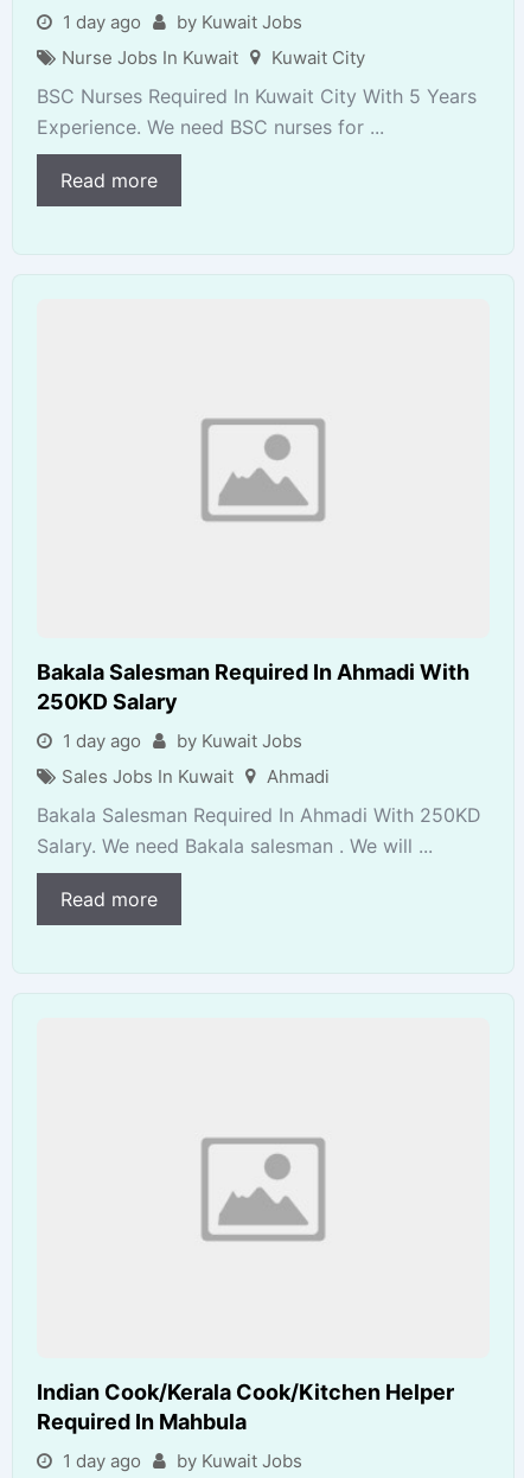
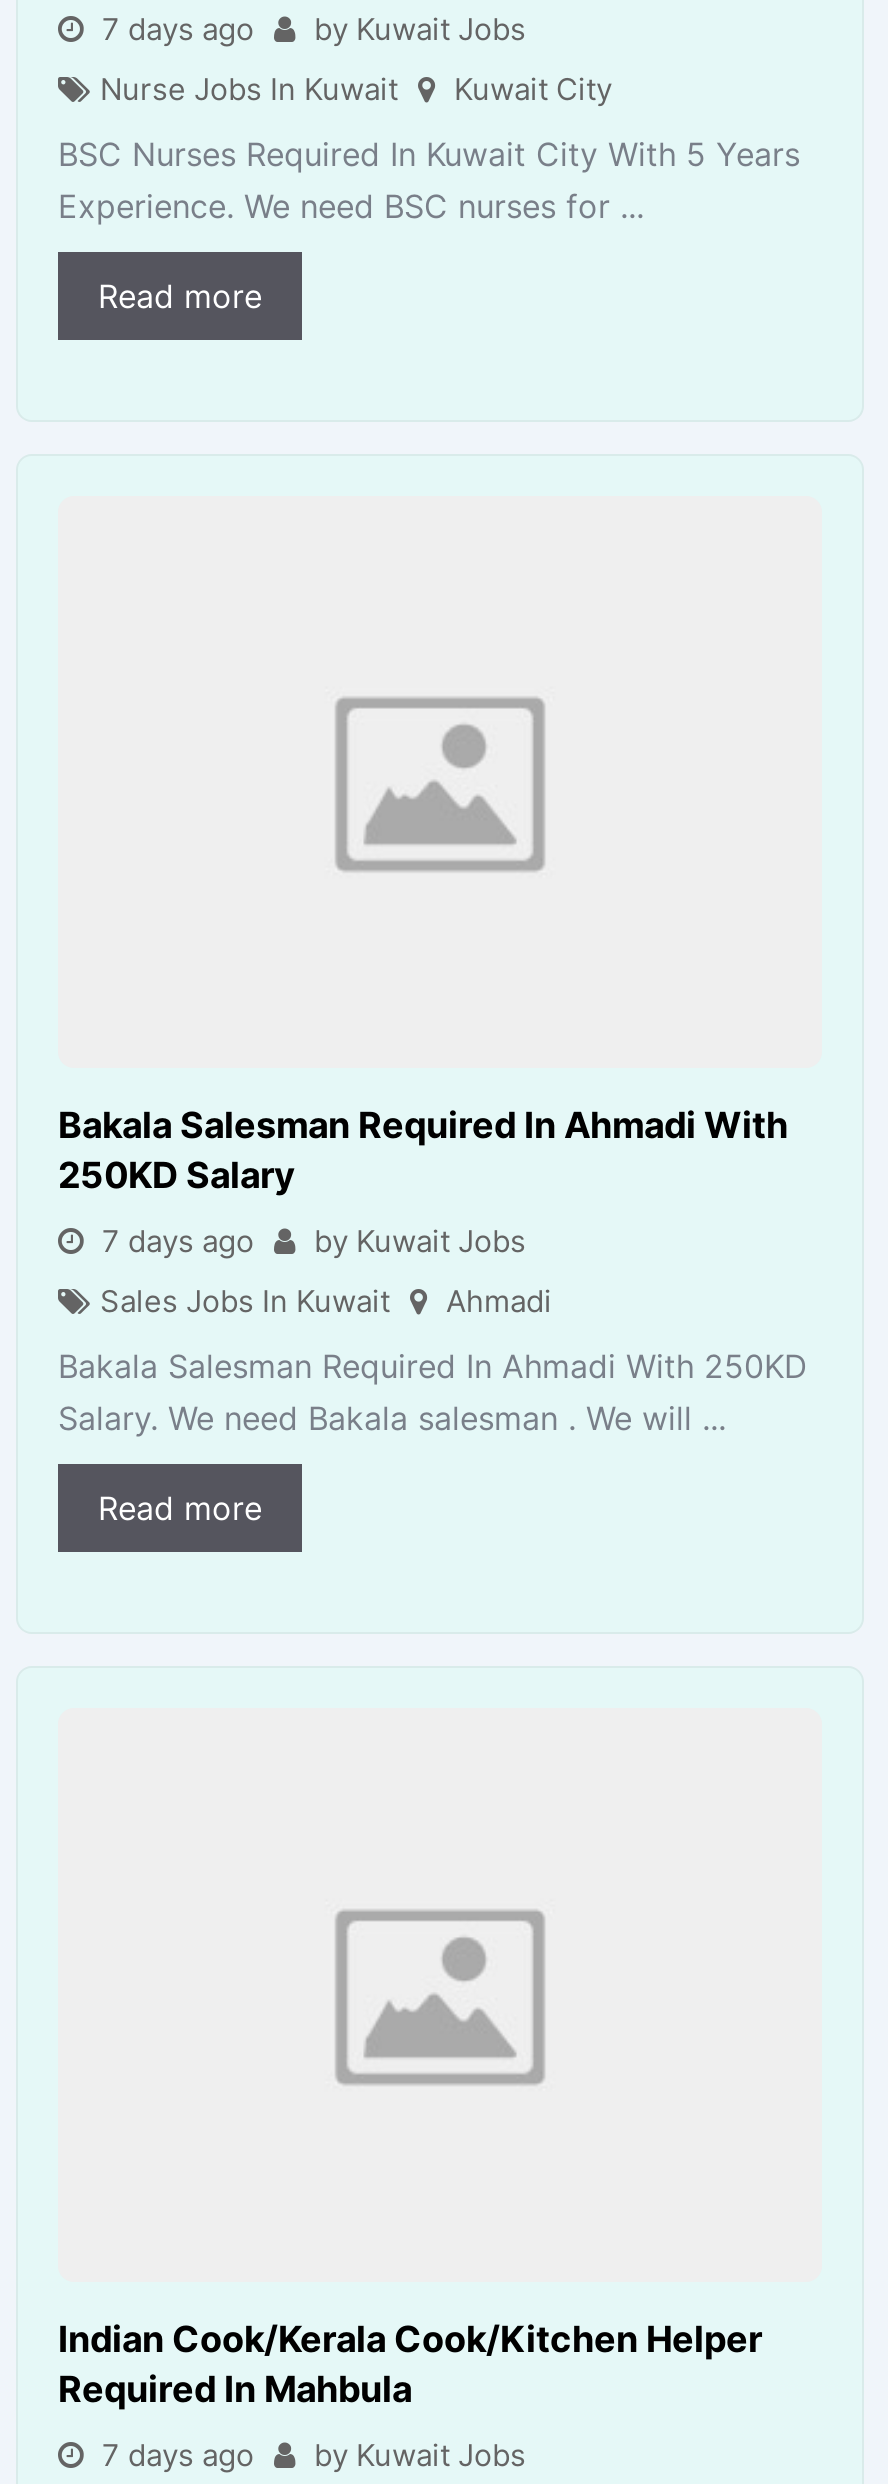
[58,10,302,33] 1 day ago by Kuwait Jobs -> [94,9,526,47] 7 days ago by Kuwait Jobs
[58,730,302,752] 1 day ago by Kuwait Jobs -> [94,1222,526,1260] 7 days ago by Kuwait Jobs
[58,1449,302,1471] 1 day ago by Kuwait Jobs -> [94,2435,526,2473] 7 days ago by Kuwait Jobs

